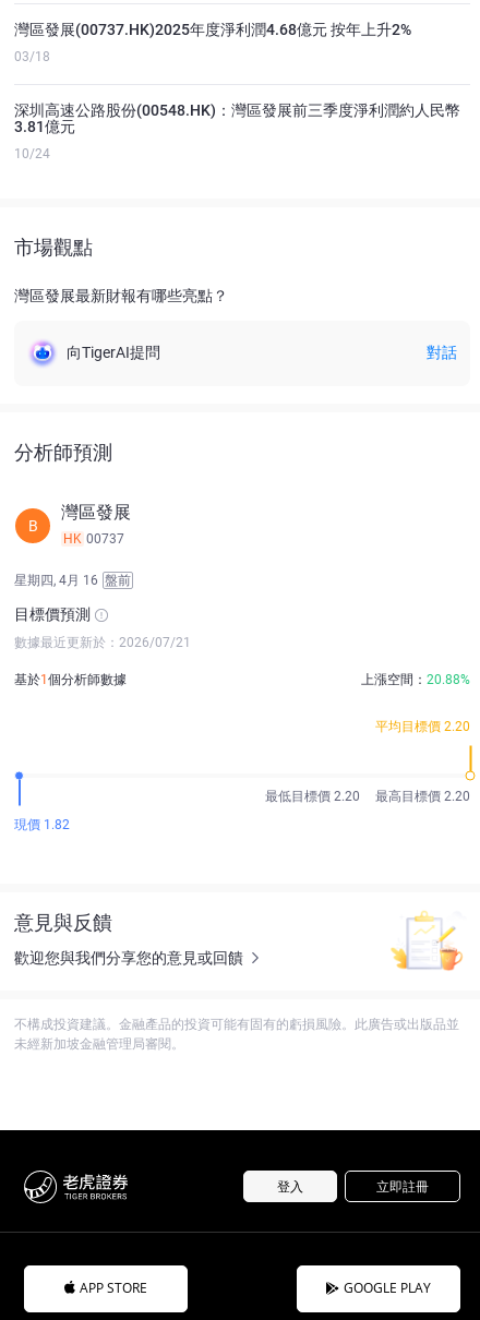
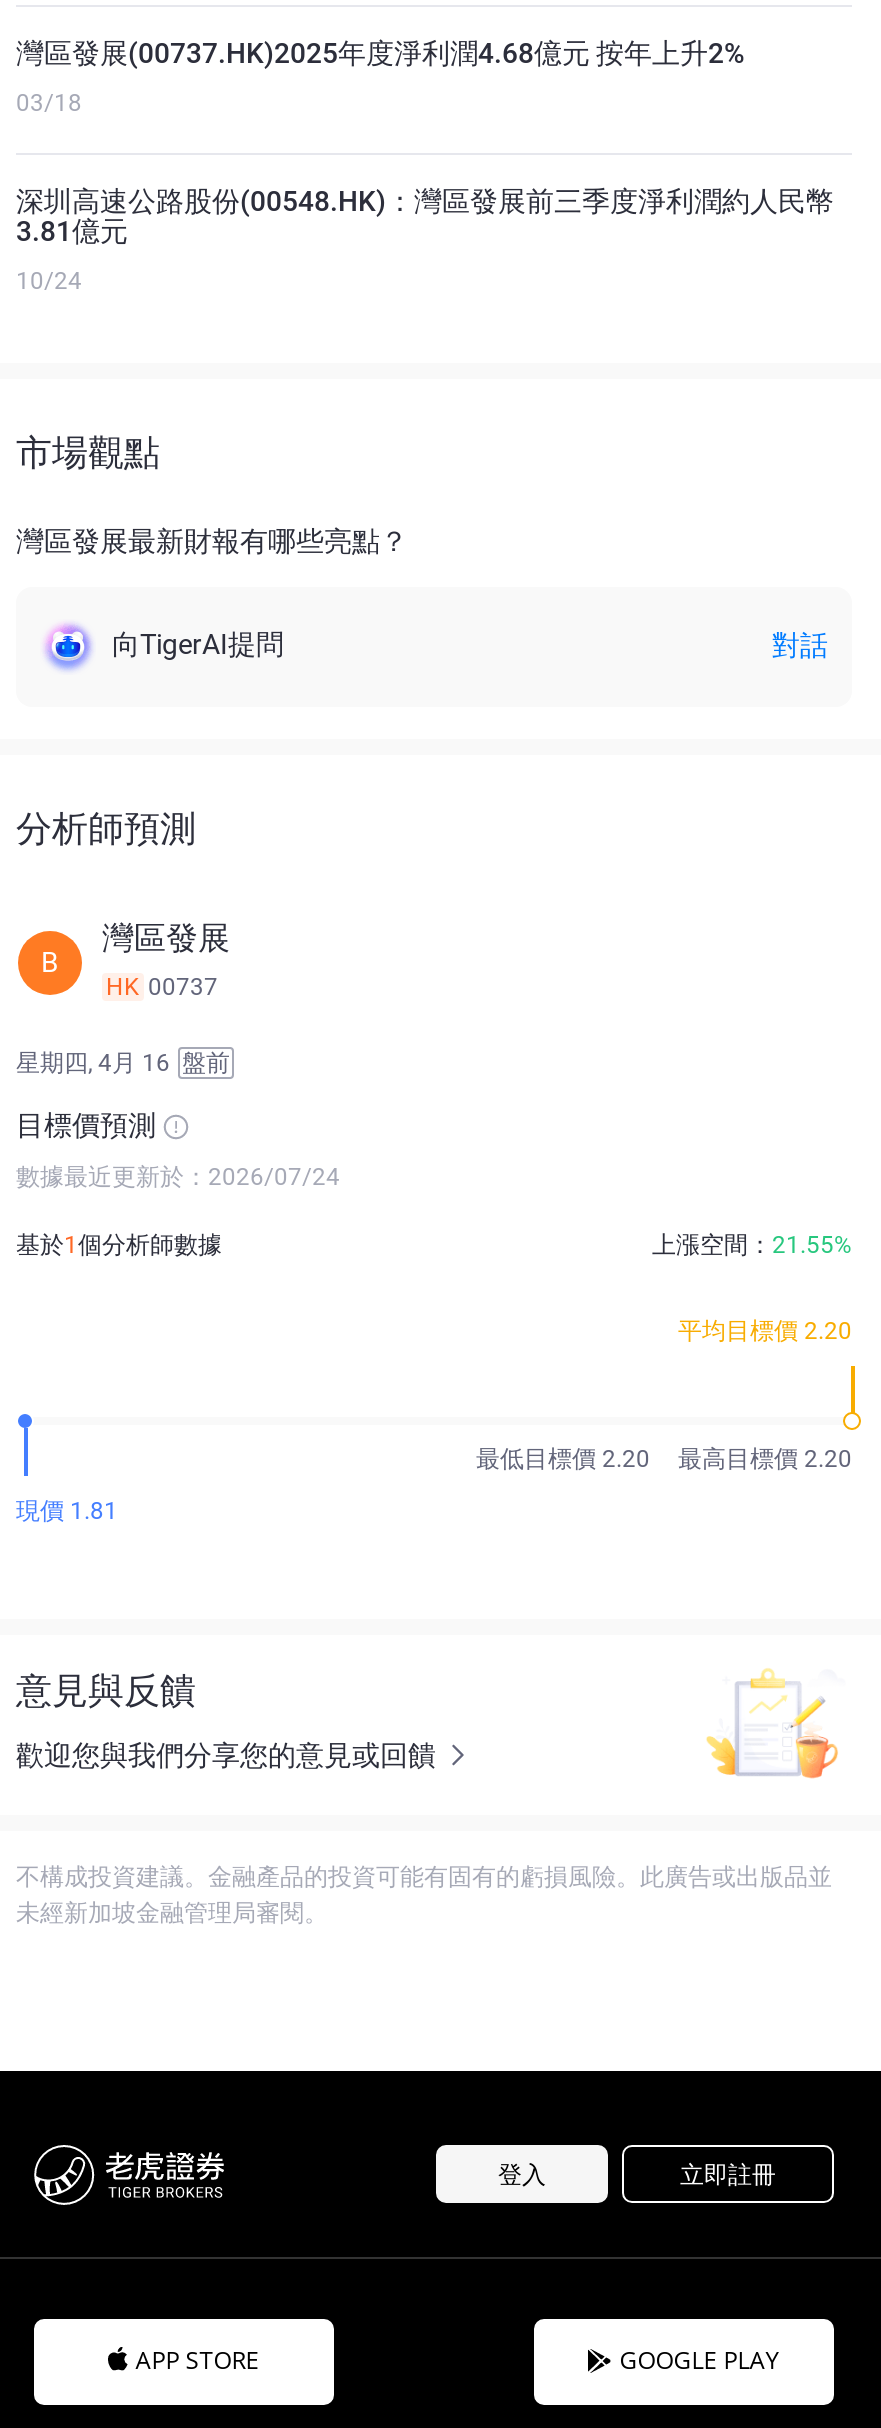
[14,635,191,650] 數據最近更新於：2026/07/21 -> [16,1163,340,1191] 數據最近更新於：2026/07/24
[361,672,470,687] 上漲空間：20.88% -> [652,1231,852,1259] 上漲空間：21.55%
[14,817,70,832] 現價 1.82 -> [16,1497,118,1525] 現價 1.81

